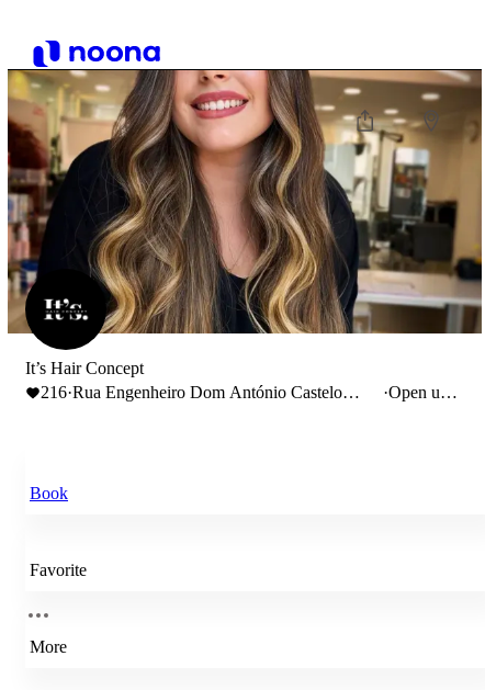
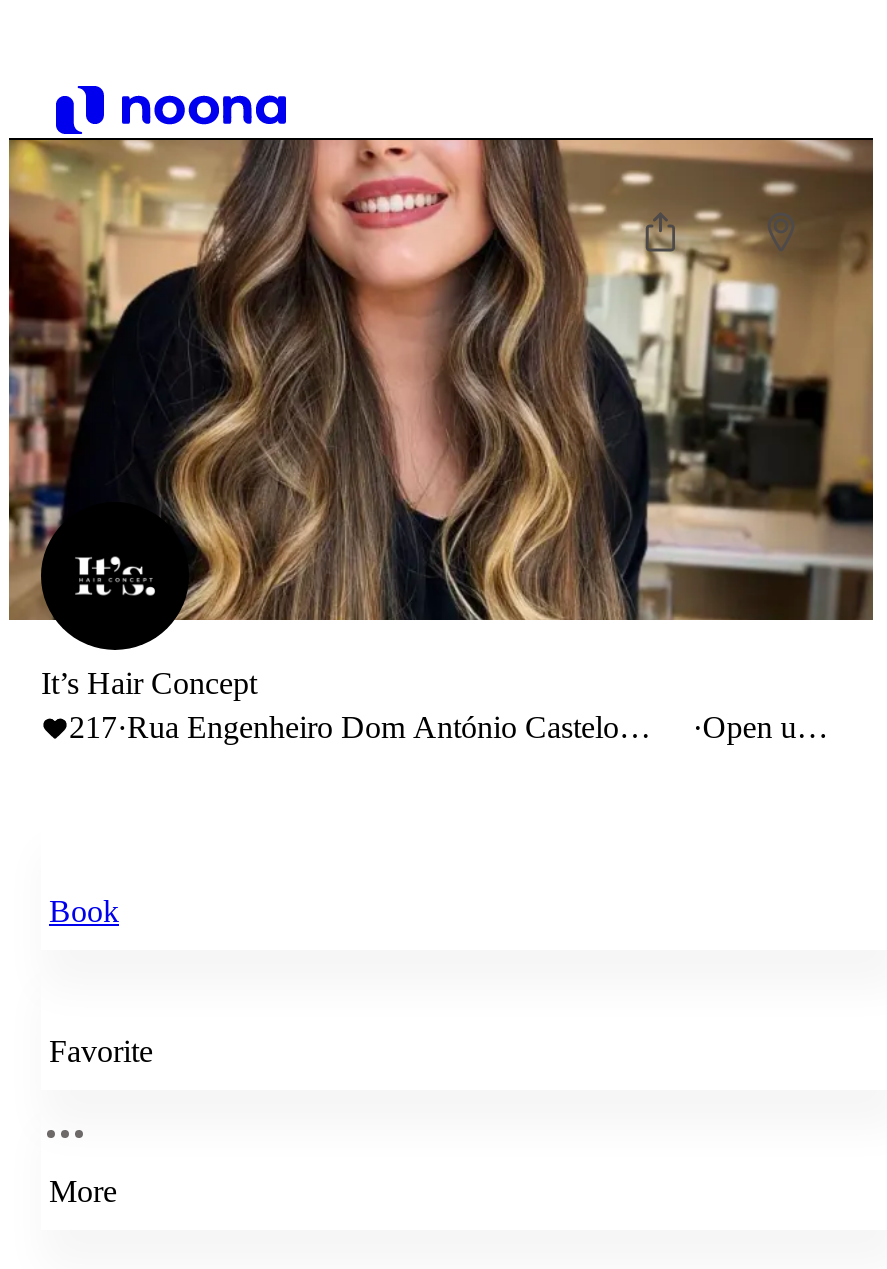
[41,383,342,401] 216·Rua Engenheiro Dom António Castelo -> [69,710,619,744] 217·Rua Engenheiro Dom António Castelo

